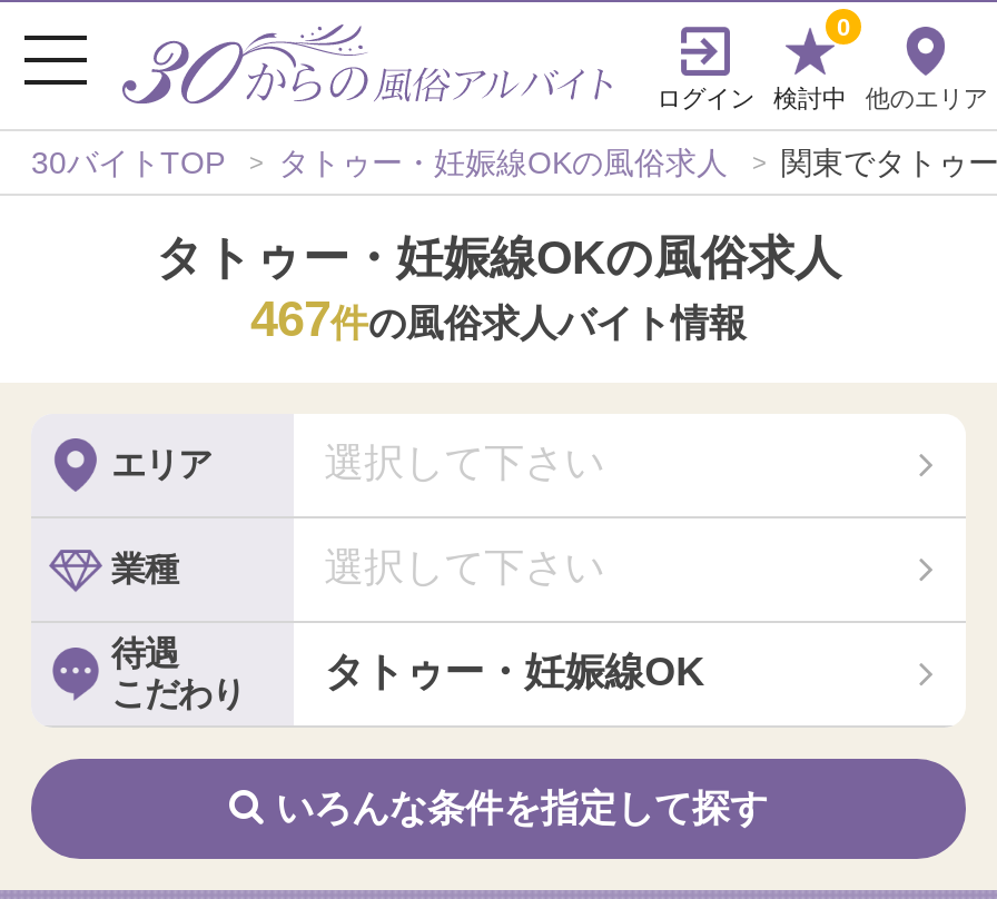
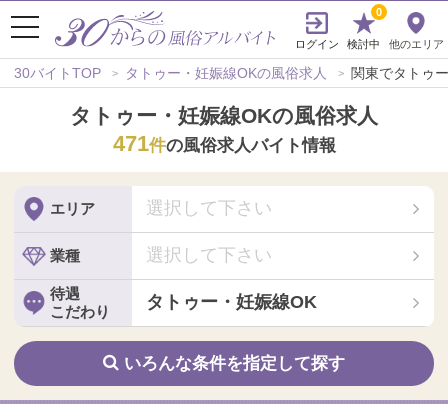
[250,292,747,347] 467件の風俗求人バイト情報 -> [112,131,335,156] 471件の風俗求人バイト情報

